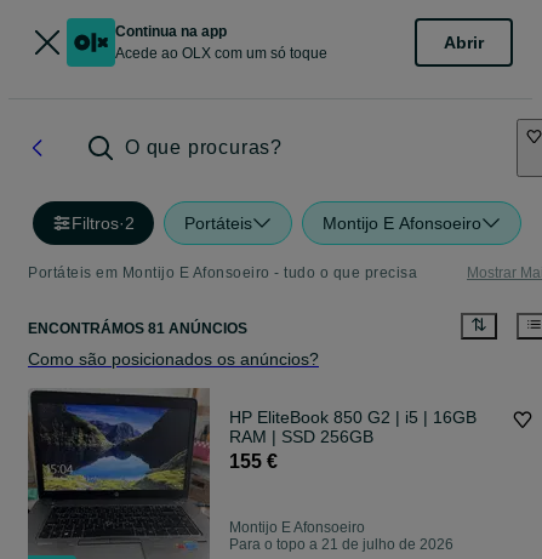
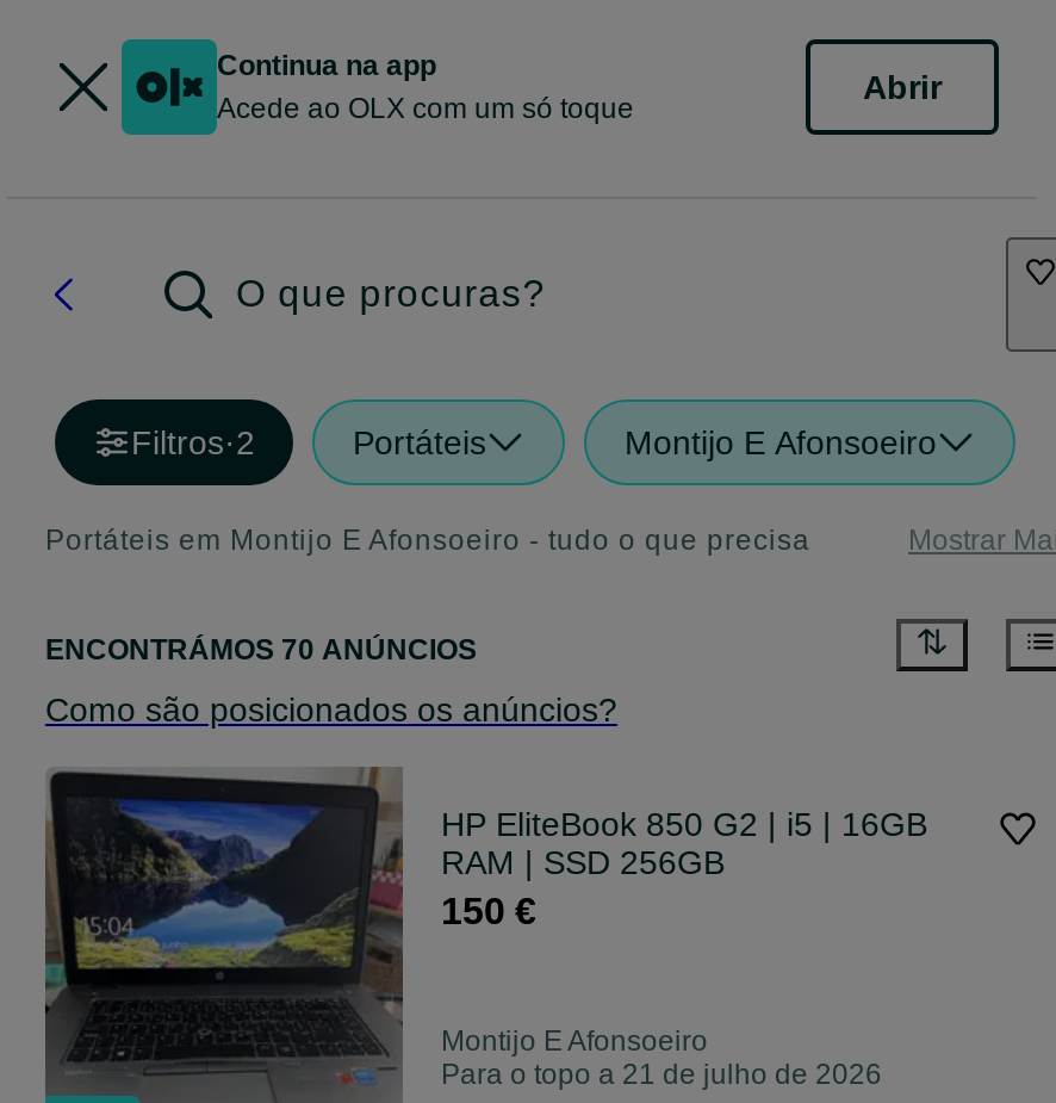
[28,320,247,337] ENCONTRÁMOS 81 ANÚNCIOS -> [45,634,477,667] ENCONTRÁMOS 70 ANÚNCIOS
[229,451,278,472] 155 € -> [441,891,536,932] 150 €

